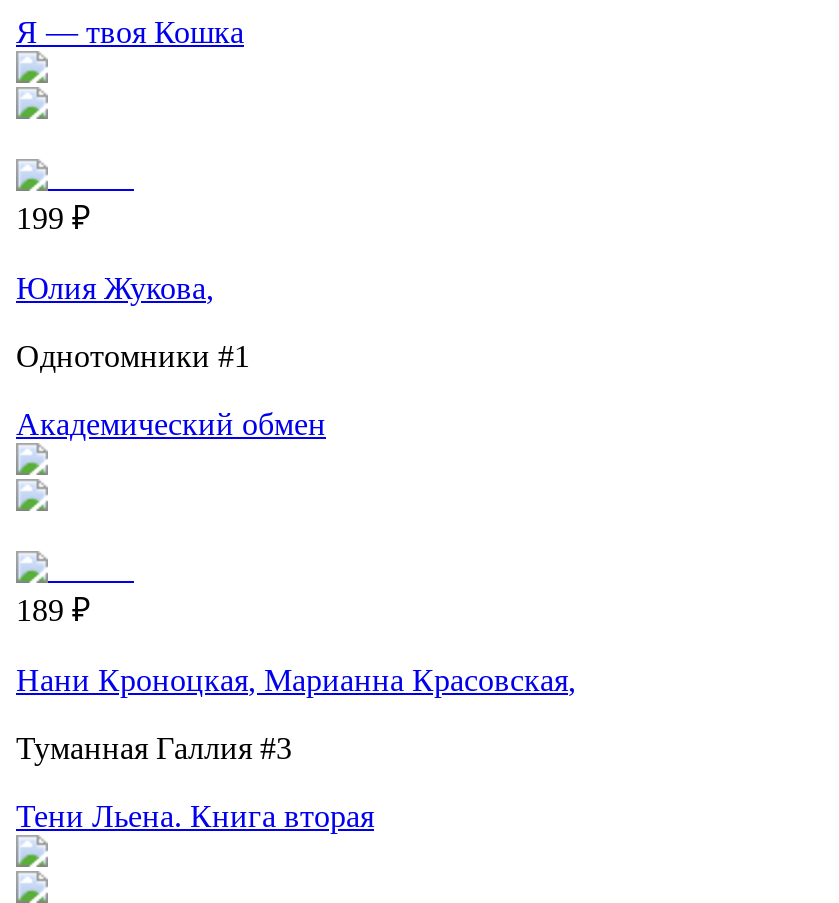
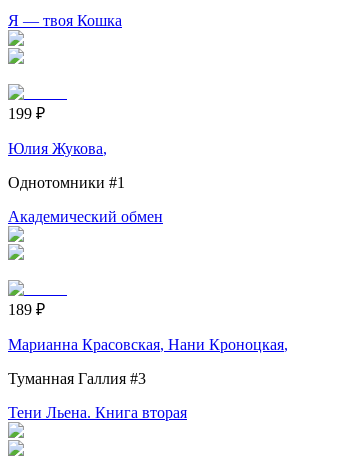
[16,662,576,696] Нани Кроноцкая, Марианна Красовская, -> [8,335,288,352] Марианна Красовская, Нани Кроноцкая,

